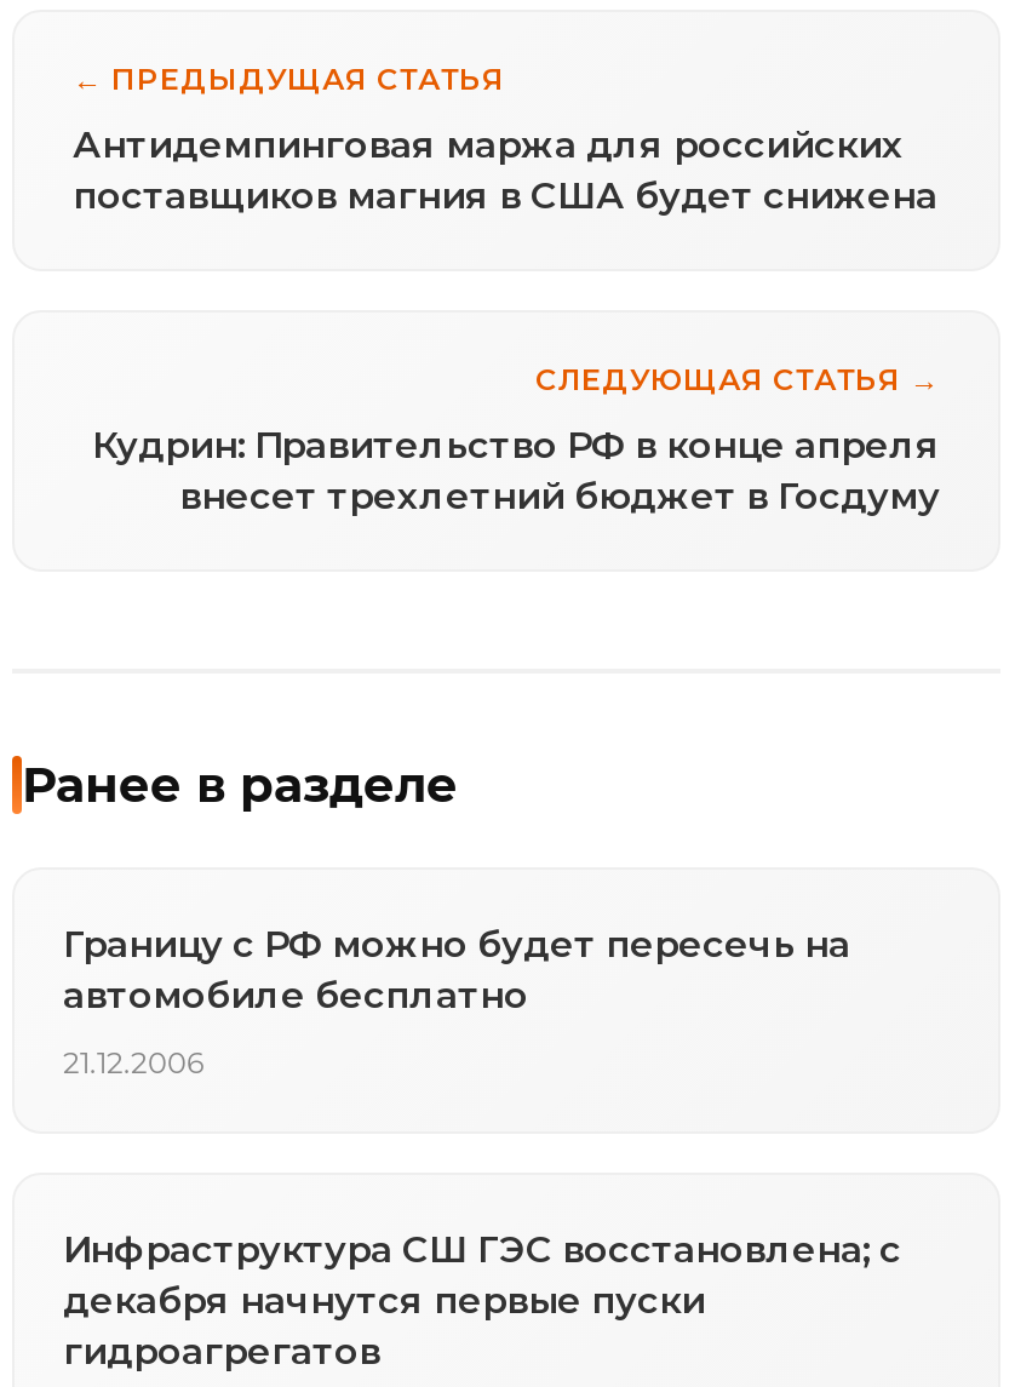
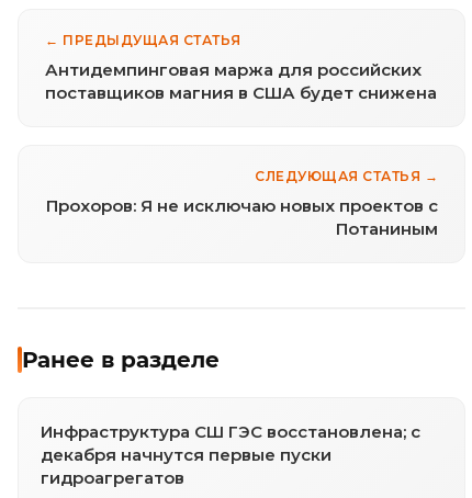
[92,421,940,518] Кудрин: Правительство РФ в конце апреля | внесет трехлетний бюджет в Госдуму -> [46,195,438,239] Прохоров: Я не исключаю новых проектов с | Потаниным
[63,920,850,1080] Границу с РФ можно будет пересечь на | автомобиле бесплатно | 21.12.2006 -> none

